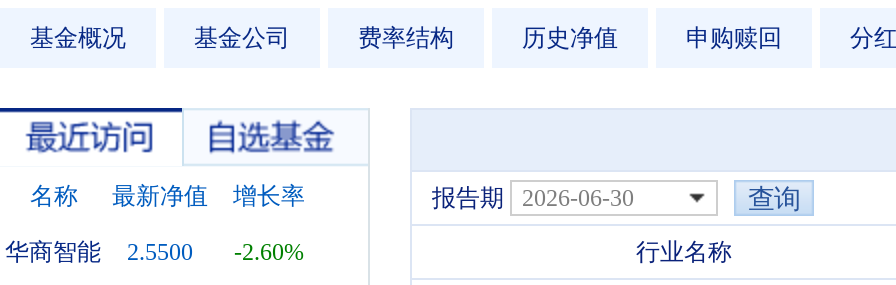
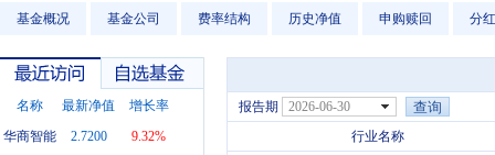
[127,238,193,266] 2.5500 -> [70,129,107,144] 2.7200
[234,238,304,266] -2.60% -> [131,129,166,144] 9.32%

